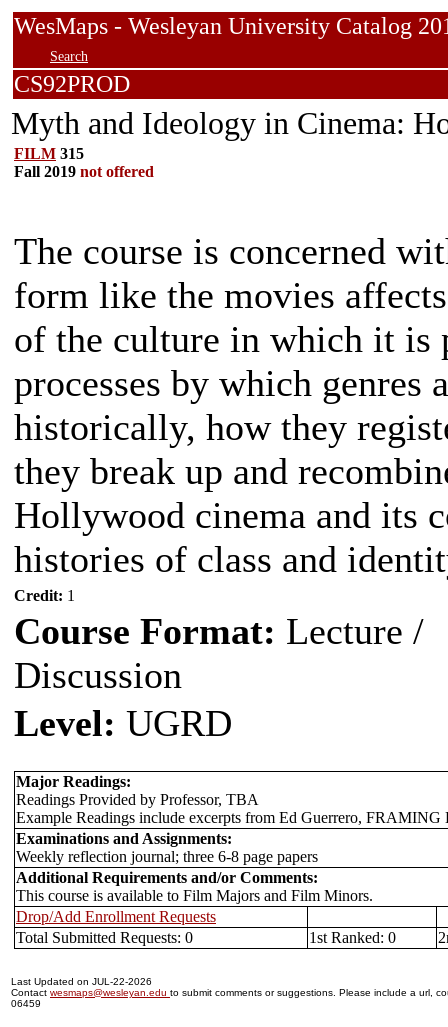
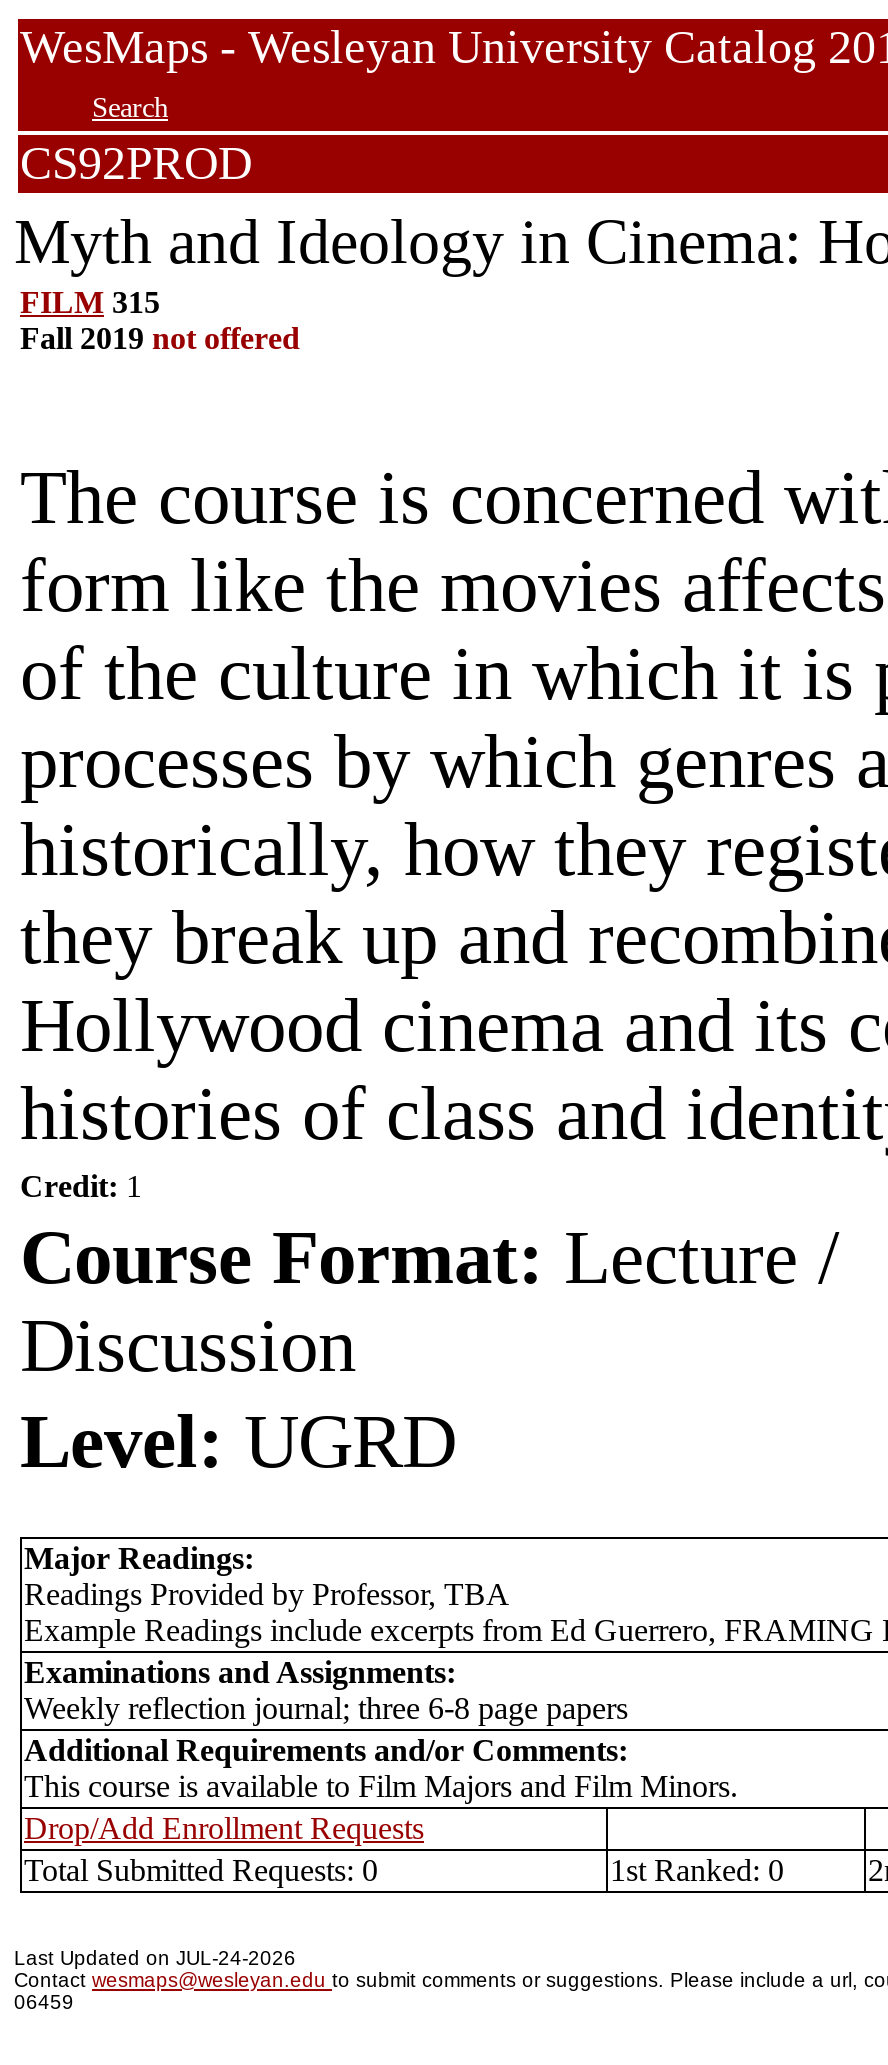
[11,976,152,987] Last Updated on JUL-22-2026 -> [14,1947,296,1969] Last Updated on JUL-24-2026

